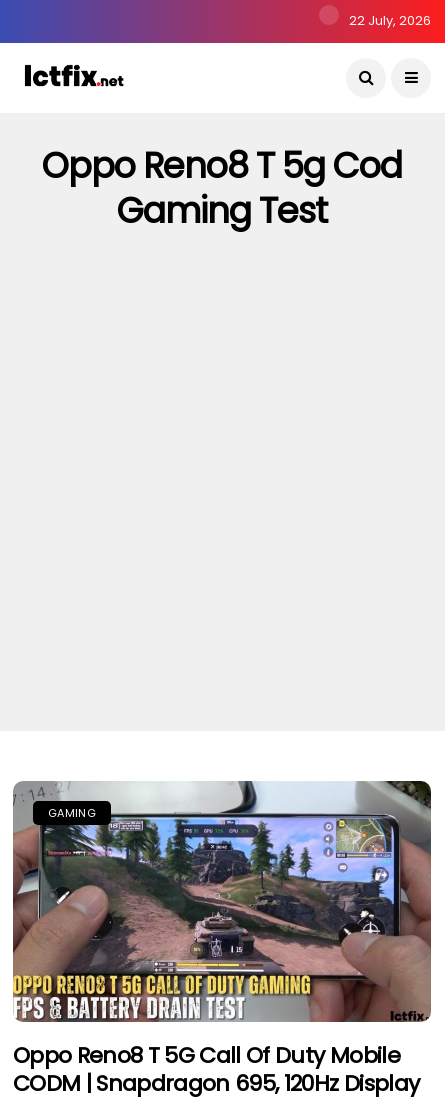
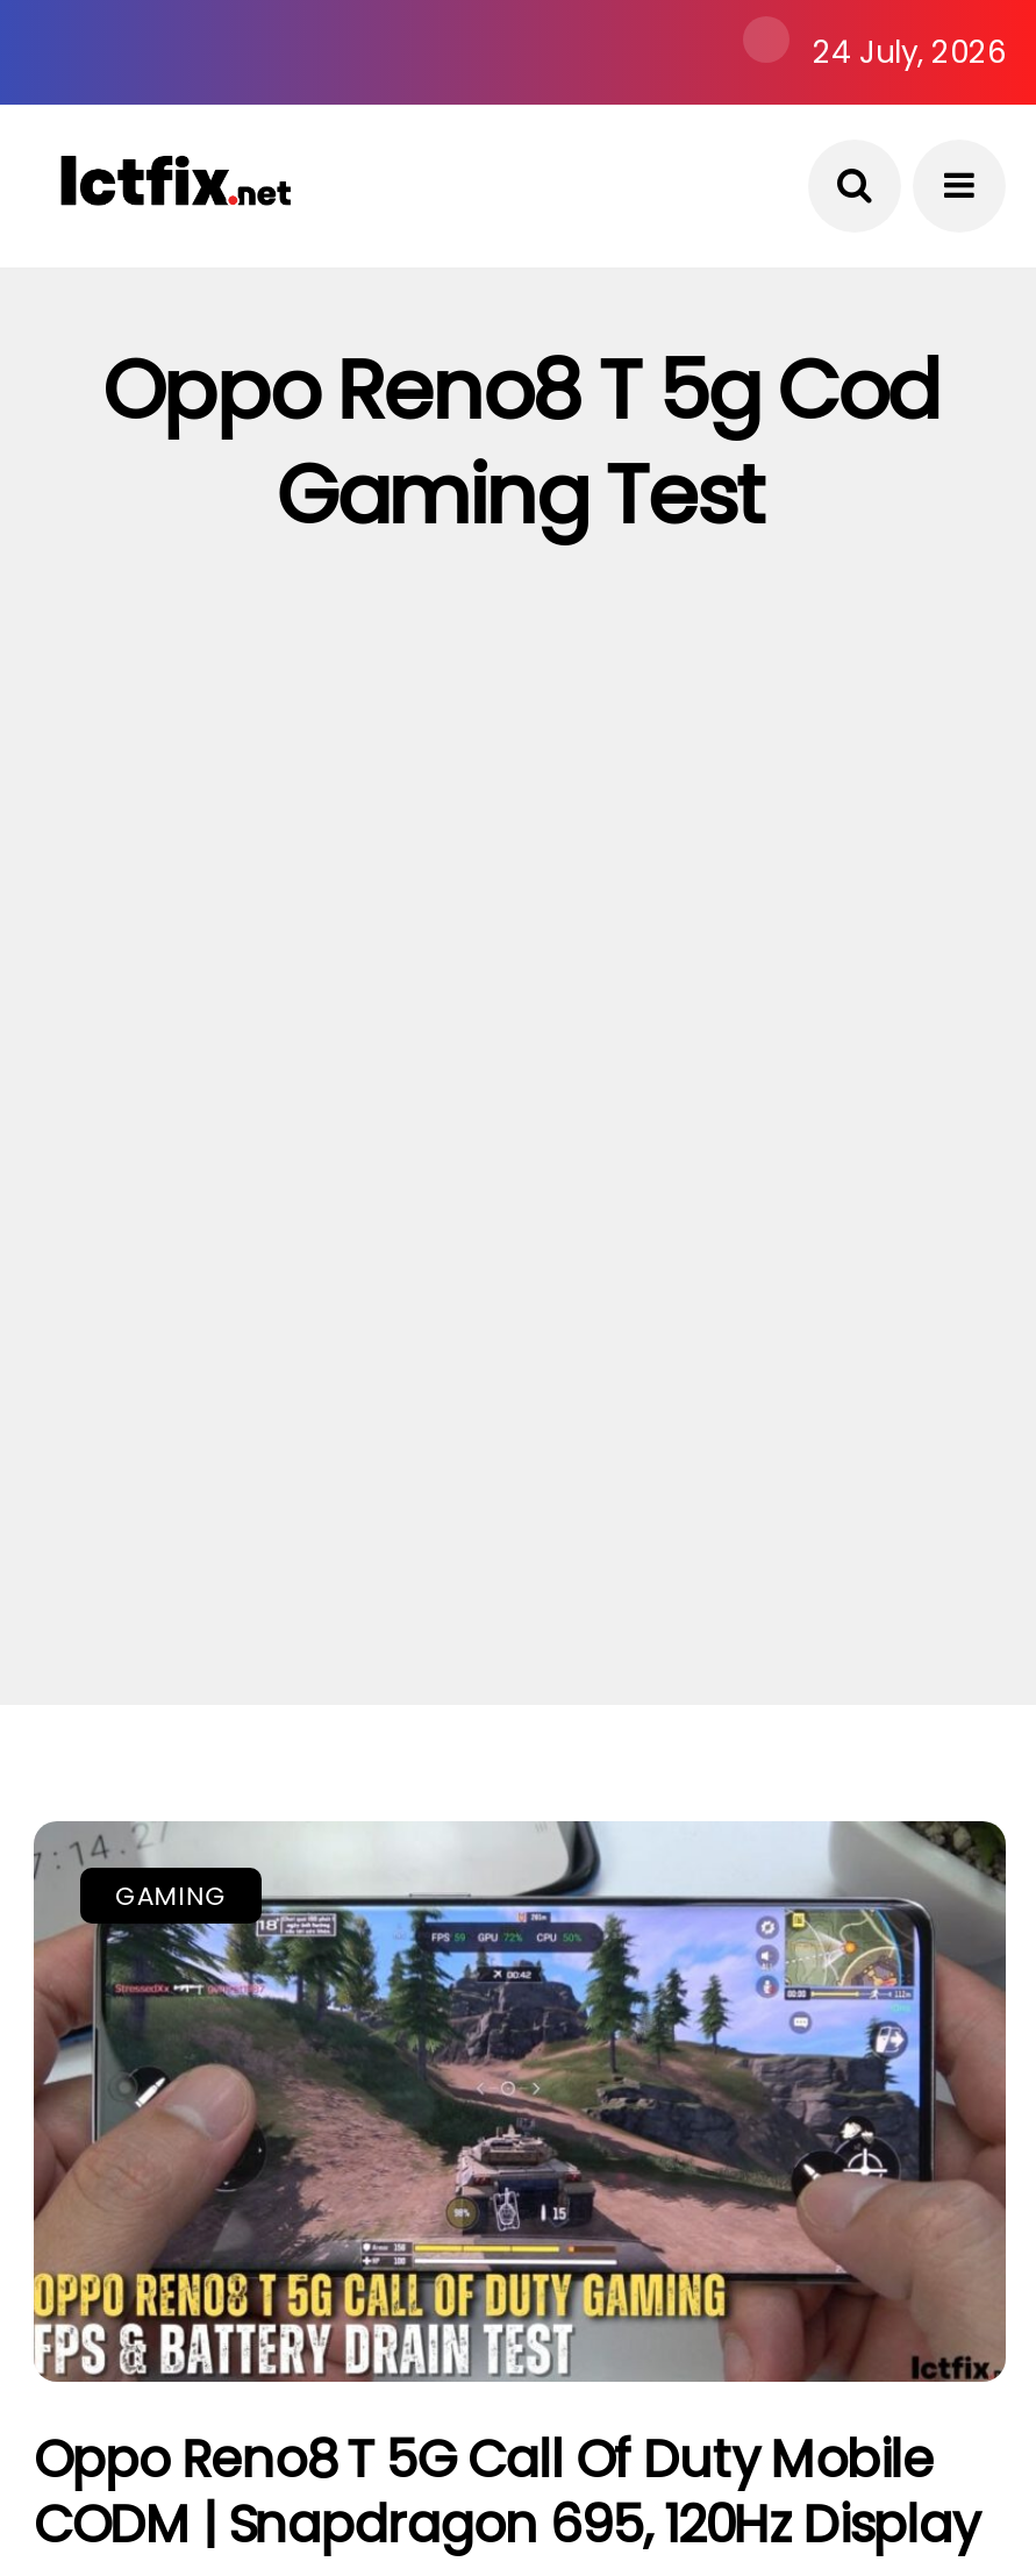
[349,11,431,30] 22 July, 2026 -> [813,30,1006,74] 24 July, 2026

